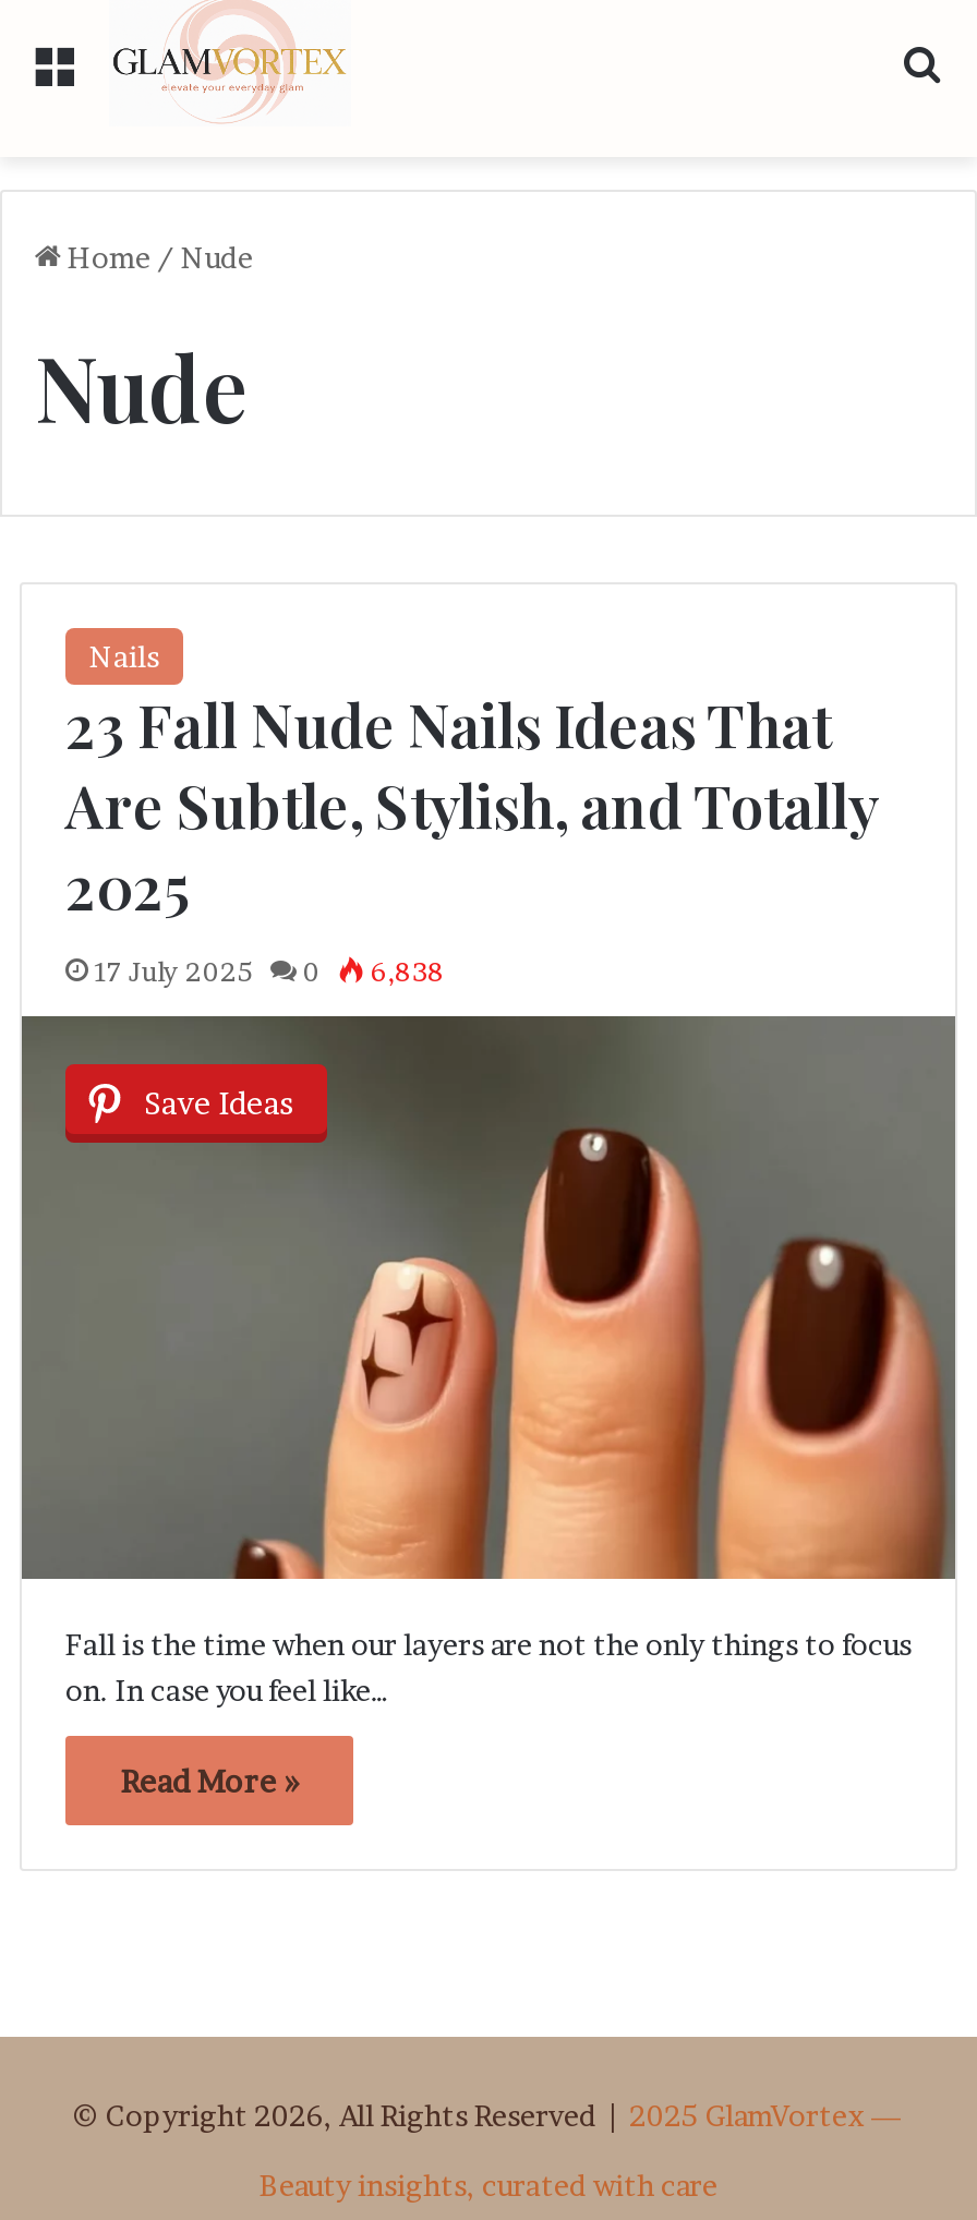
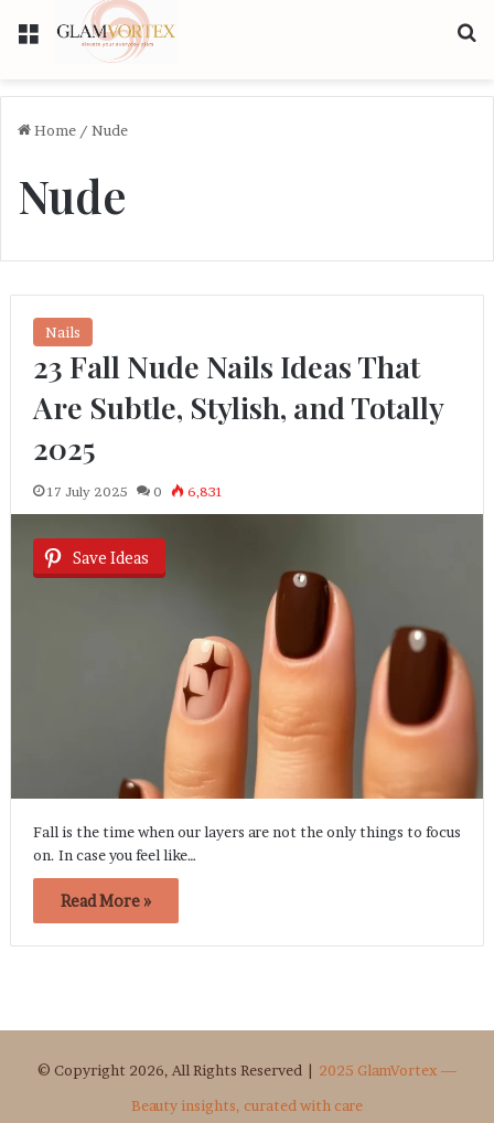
[94,955,445,988] 17 July 2025 0 6,838 -> [47,483,223,500] 17 July 2025 0 6,831

